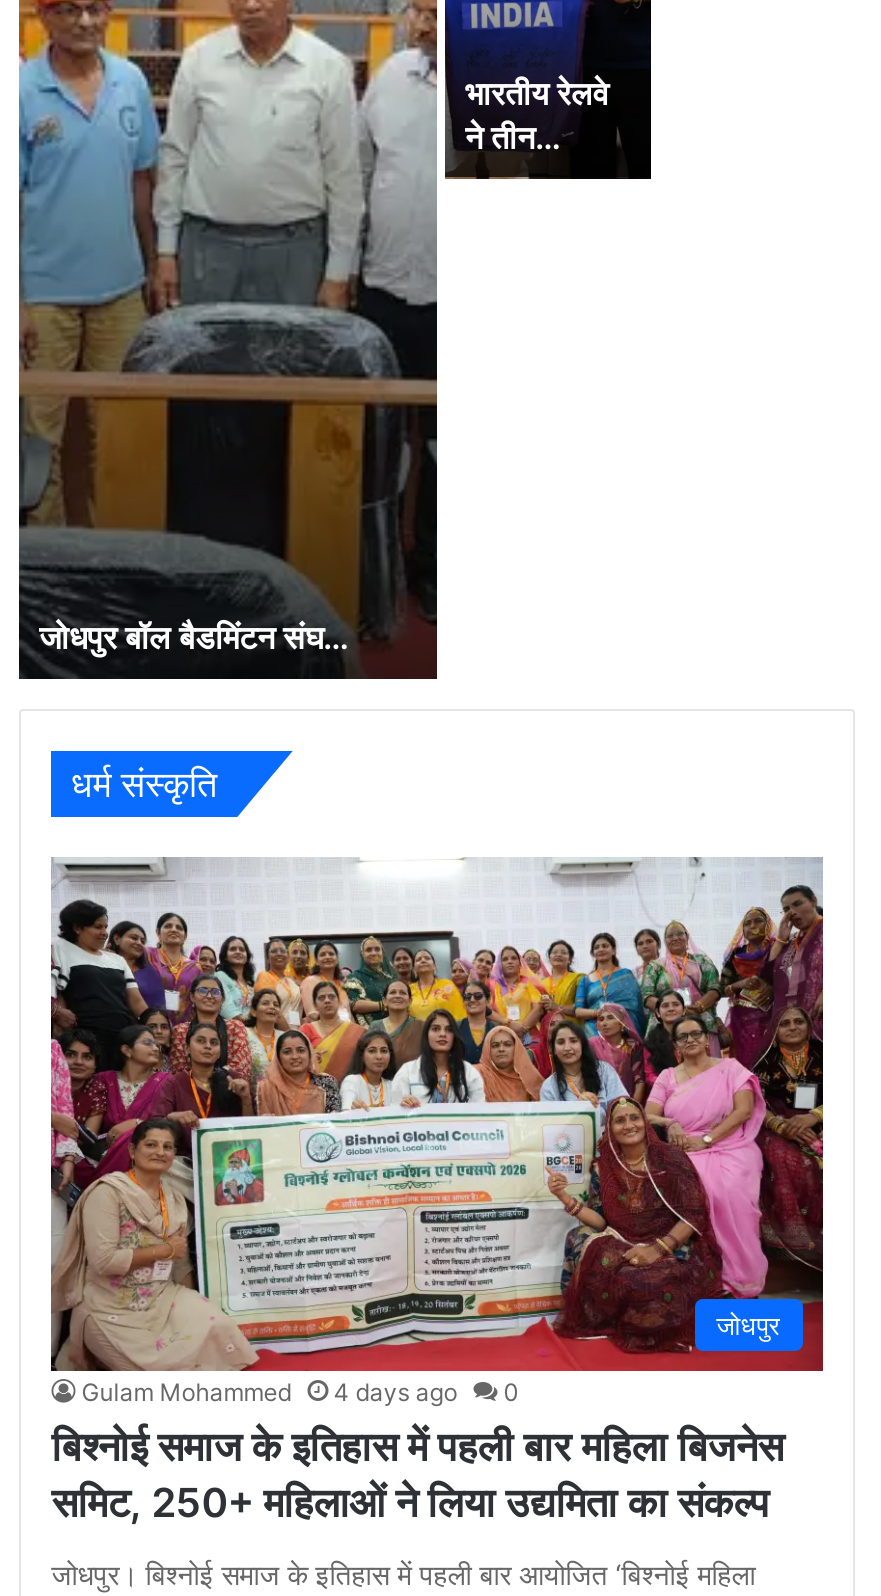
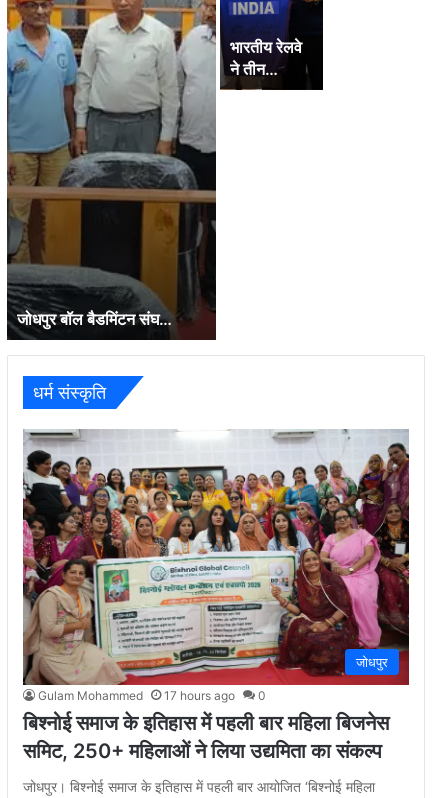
[82,1377,520,1407] Gulam Mohammed 4 days ago 0 -> [38,688,266,703] Gulam Mohammed 17 hours ago 0

